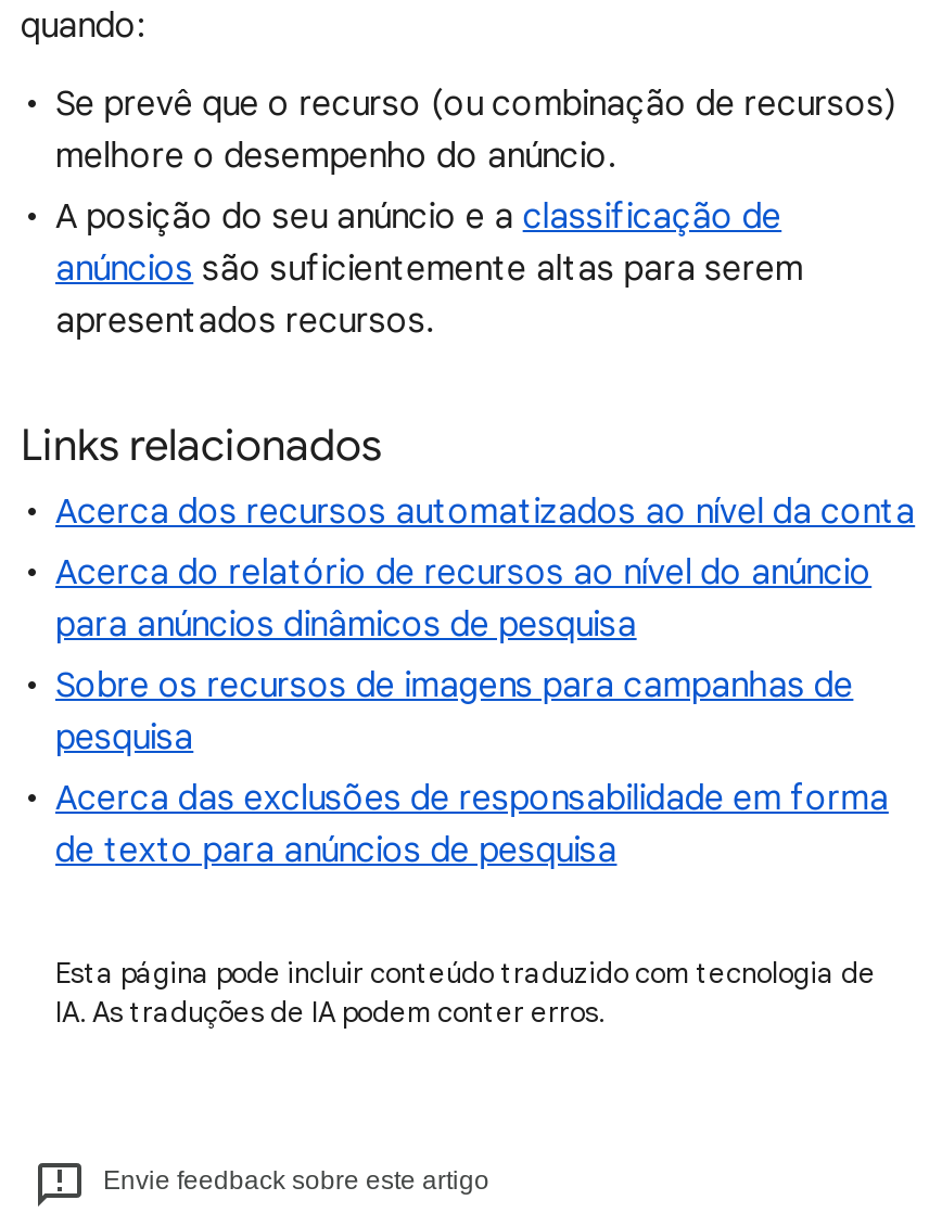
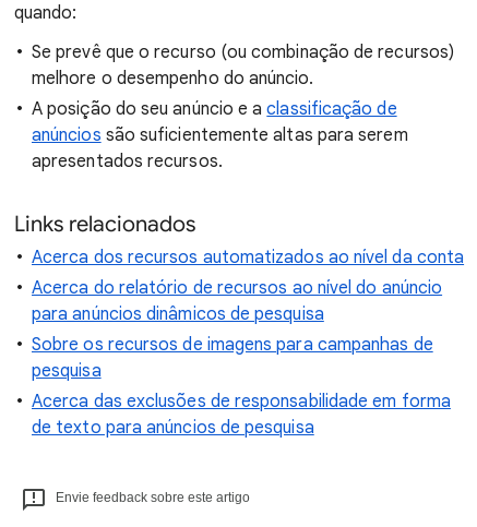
[55,955,876,1031] Esta página pode incluir conteúdo traduzido com tecnologia de | IA. As traduções de IA podem conter erros. -> none

